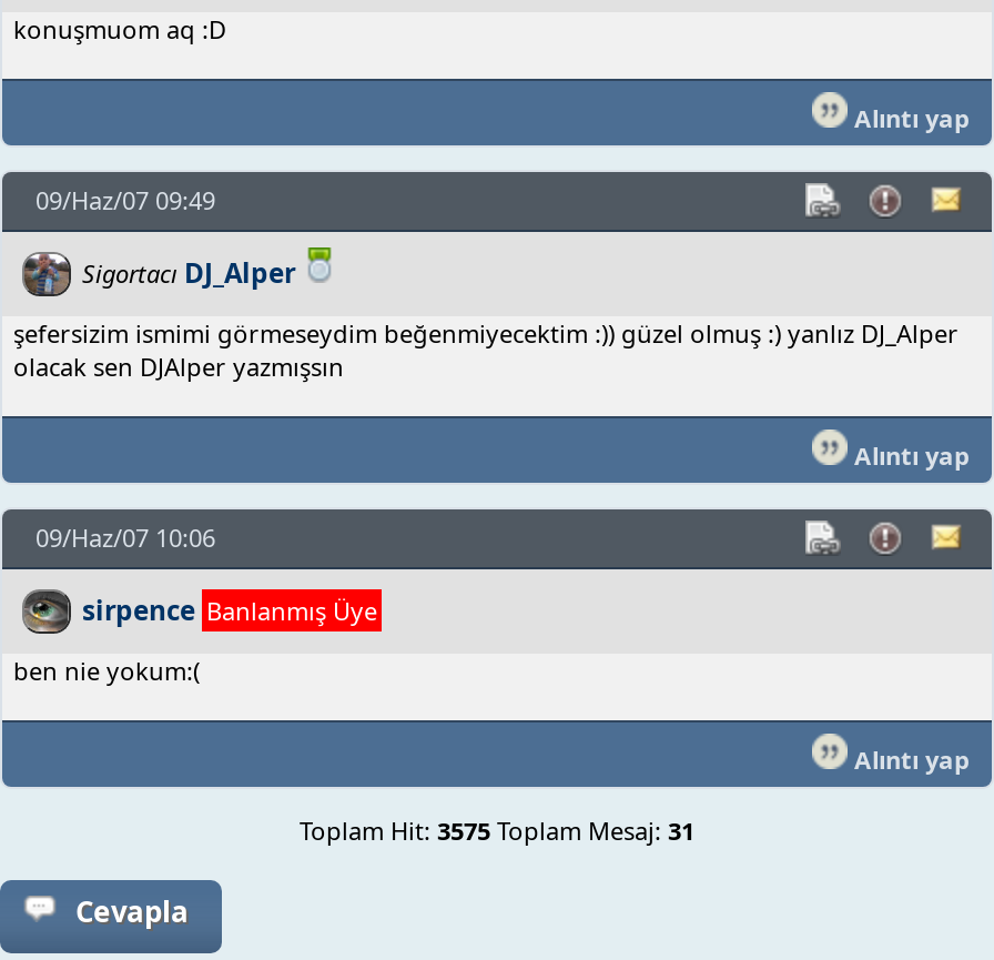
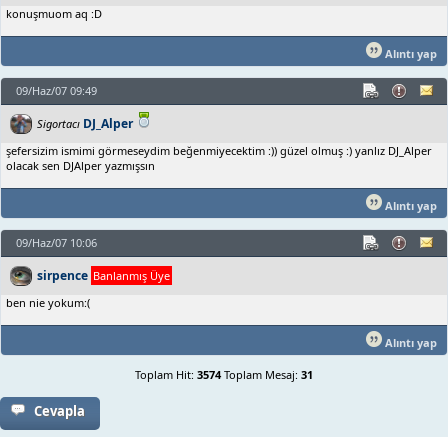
[300,814,694,847] Toplam Hit: 3575 Toplam Mesaj: 31 -> [135,367,313,382] Toplam Hit: 3574 Toplam Mesaj: 31

